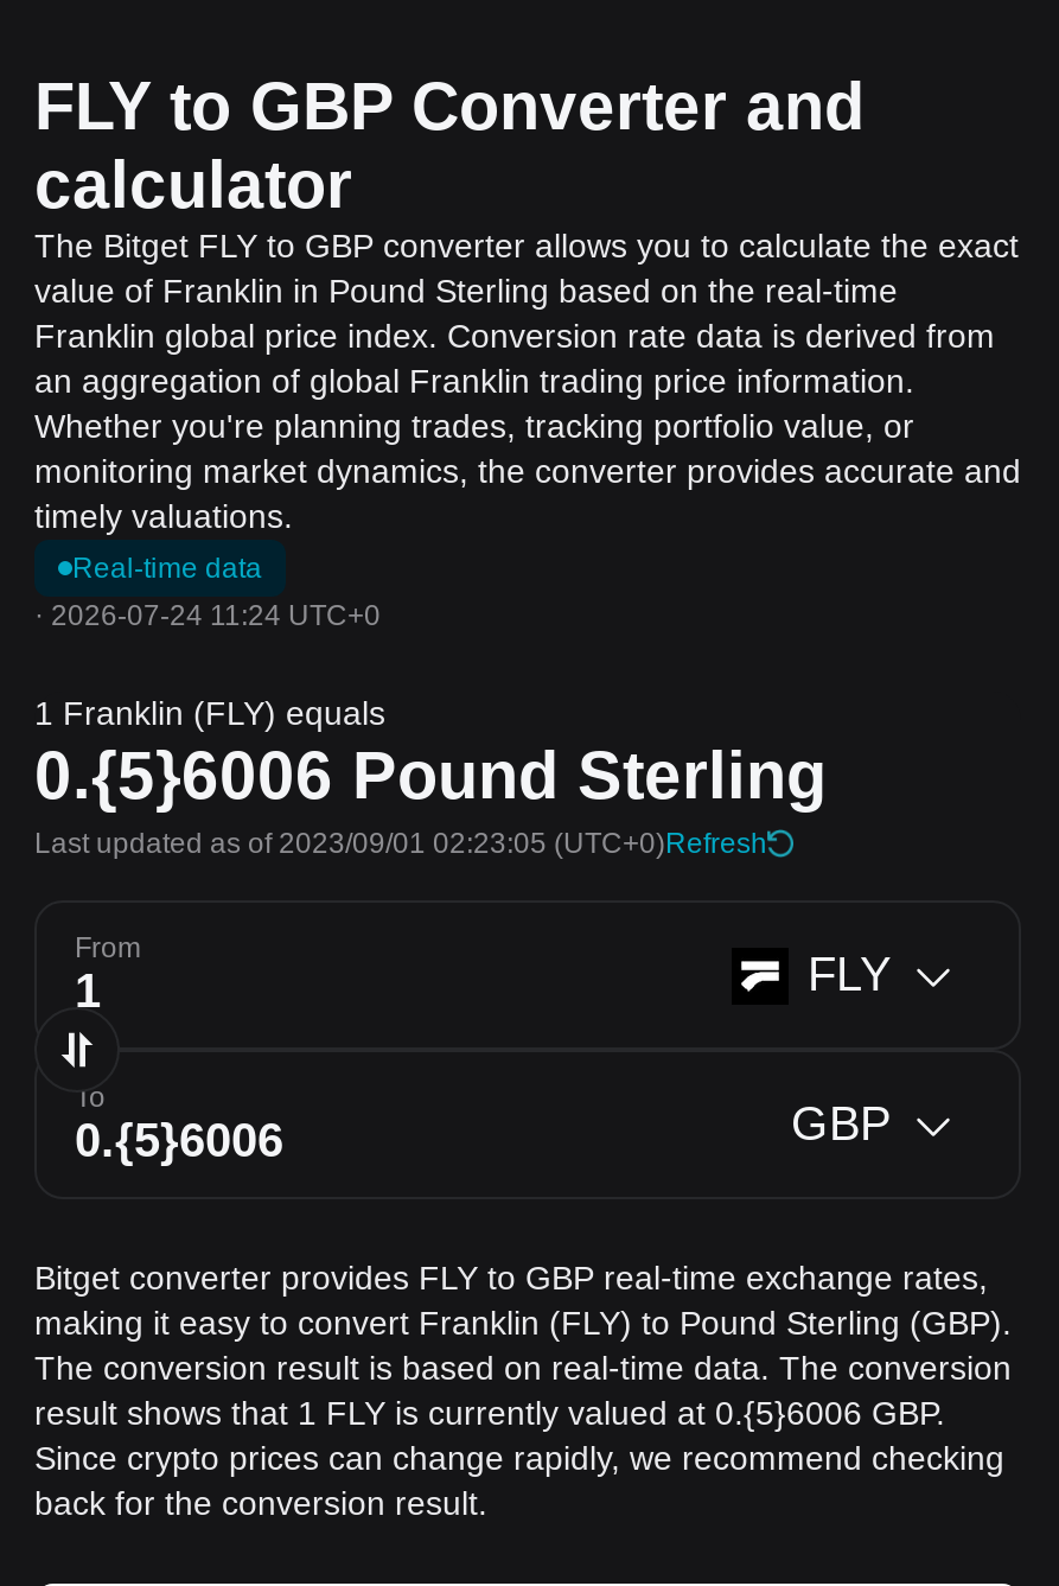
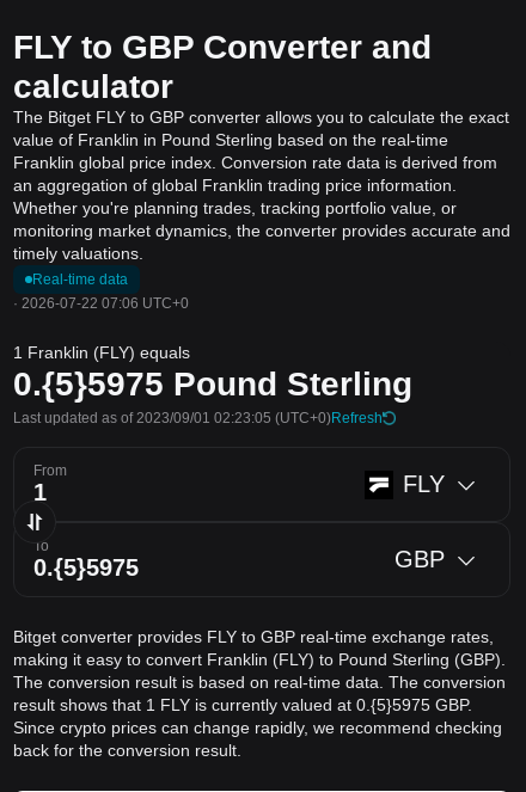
[34,599,381,632] · 2026-07-24 11:24 UTC+0 -> [13,295,189,312] · 2026-07-22 07:06 UTC+0
[34,739,827,813] 0.{5}6006 Pound Sterling -> [13,366,412,403] 0.{5}5975 Pound Sterling
[34,1394,945,1432] result shows that 1 FLY is currently valued at 0.{5}6006 GBP. -> [13,695,472,714] result shows that 1 FLY is currently valued at 0.{5}5975 GBP.

